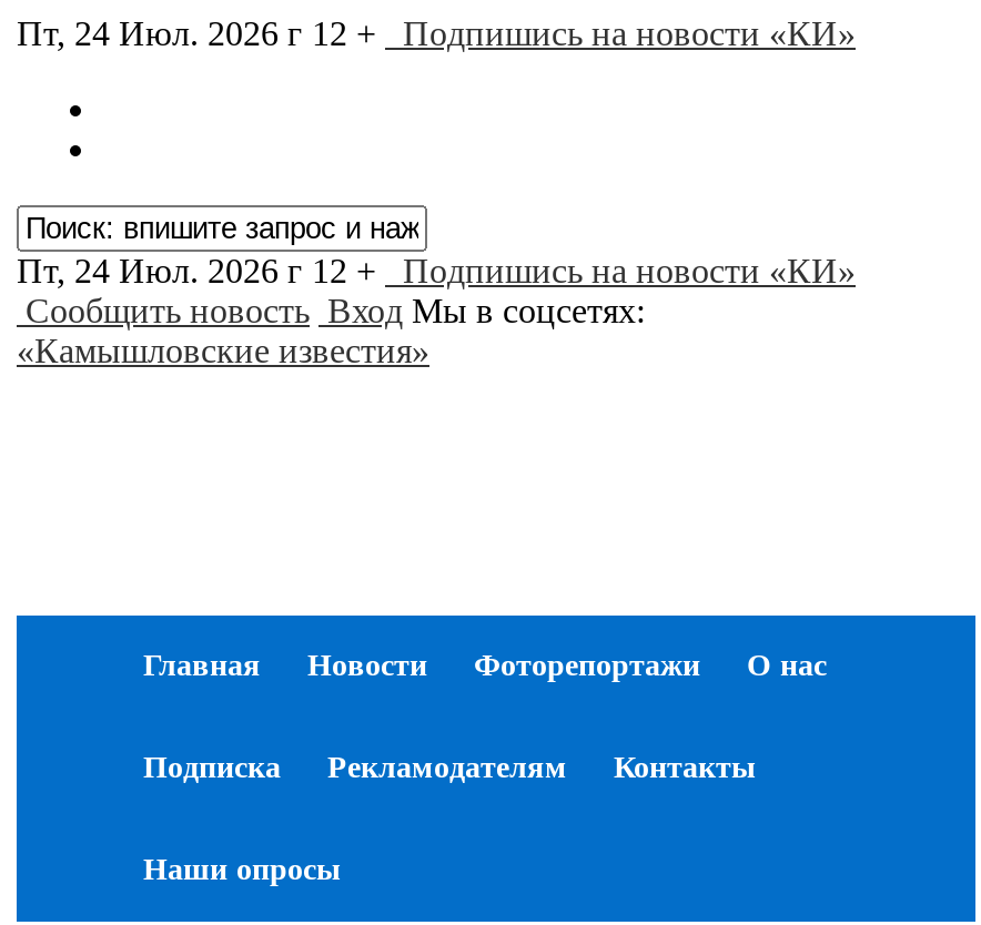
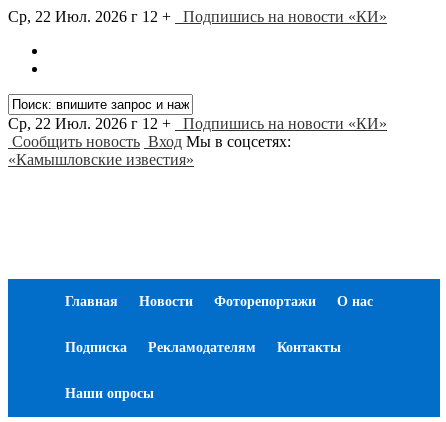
[17,14,856,52] Пт, 24 Июл. 2026 г 12 + Подпишись на новости «КИ» -> [8,8,387,25] Ср, 22 Июл. 2026 г 12 + Подпишись на новости «КИ»
[17,252,856,289] Пт, 24 Июл. 2026 г 12 + Подпишись на новости «КИ» -> [8,115,387,132] Ср, 22 Июл. 2026 г 12 + Подпишись на новости «КИ»

